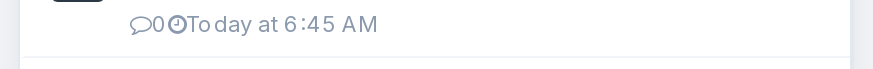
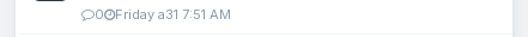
[152,10,378,38] 0 Today at 6:45 AM -> [95,6,231,23] 0 Friday a31 7:51 AM

